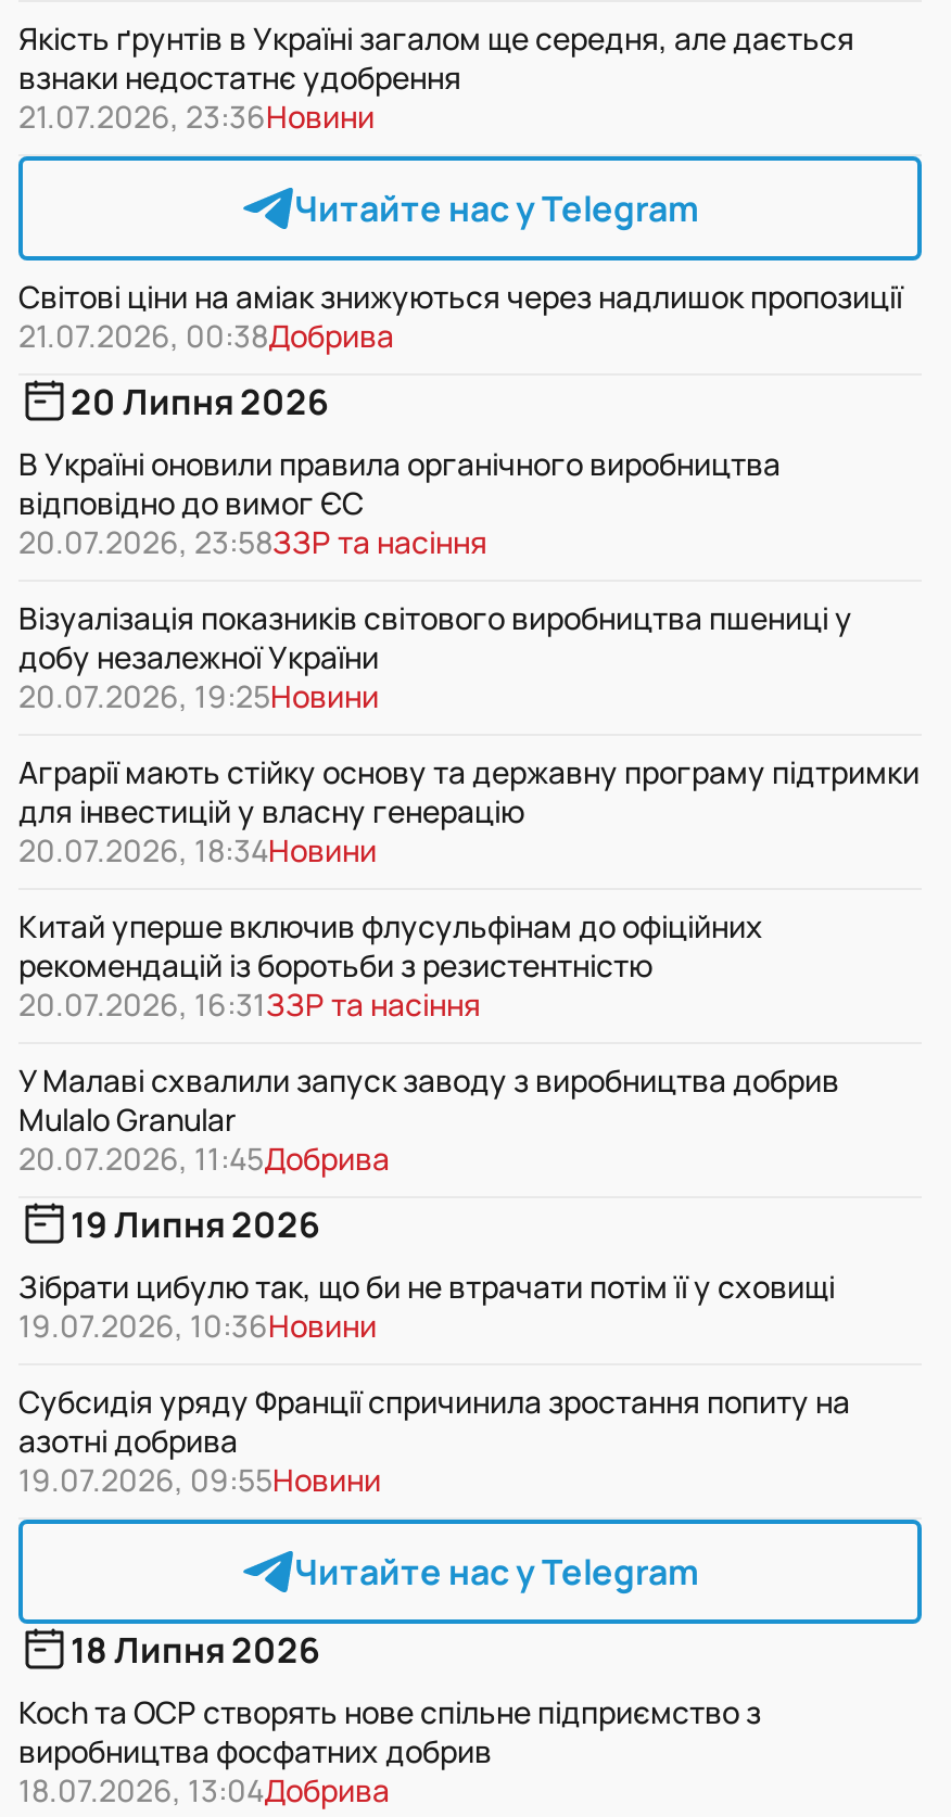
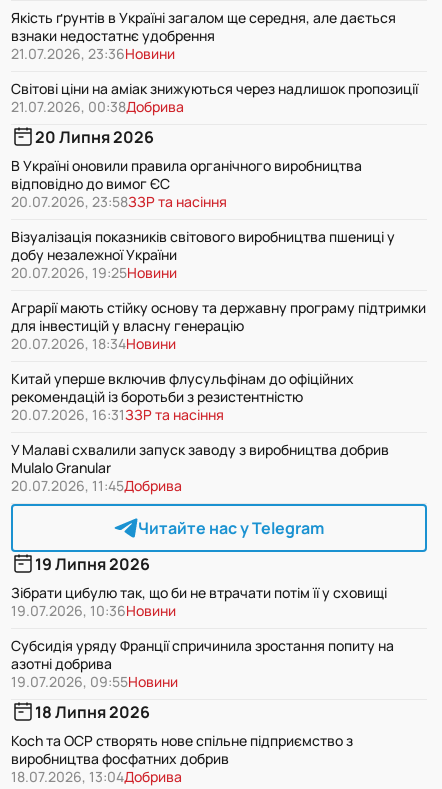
[294,185,698,233] Читайте нас у Telegram -> none
none -> [138,517,324,539] Читайте нас у Telegram
[294,1549,698,1596] Читайте нас у Telegram -> none

